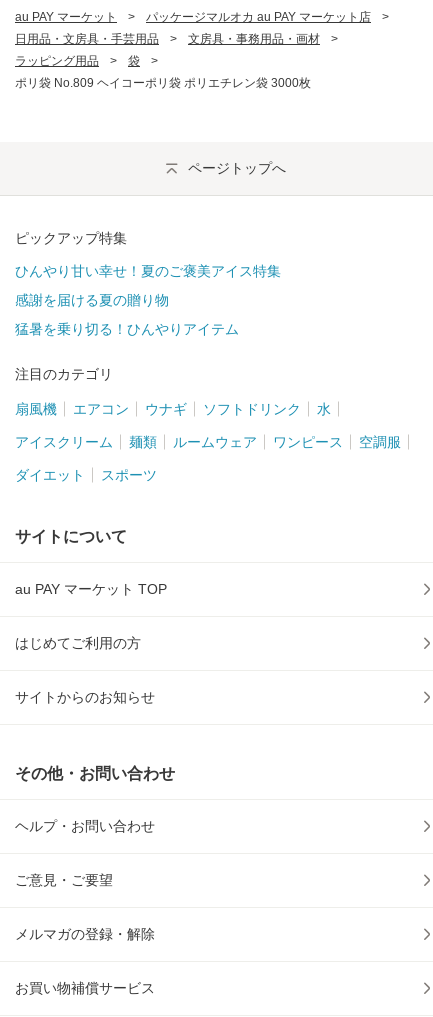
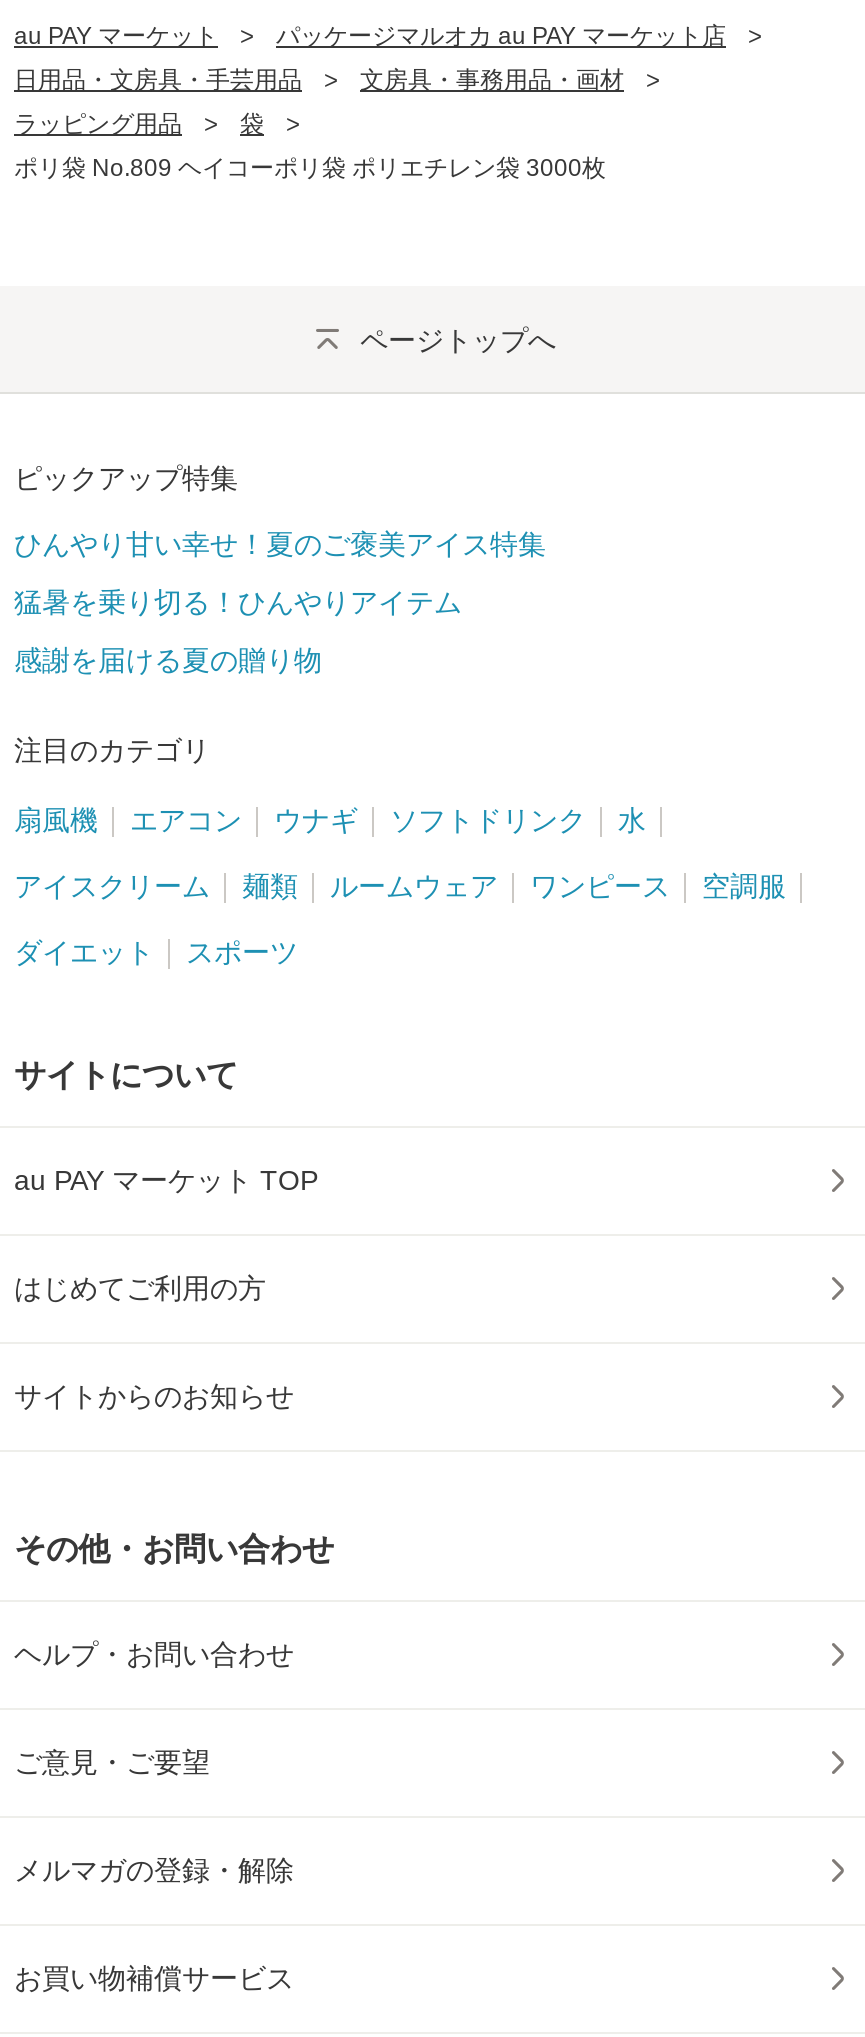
moved [15,291,169,307] -> [14,645,322,677]: 感謝を届ける夏の贈り物
moved [15,320,239,336] -> [14,587,462,619]: 猛暑を乗り切る！ひんやりアイテム

